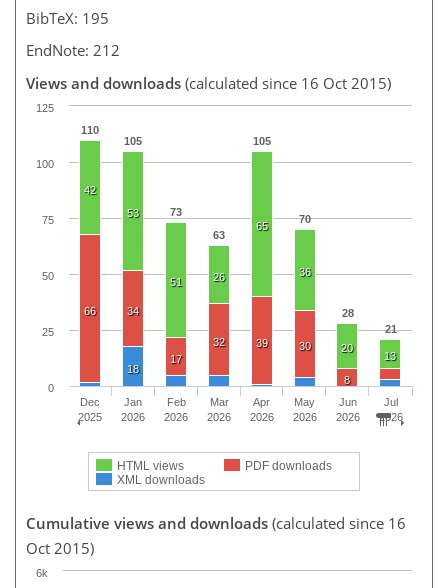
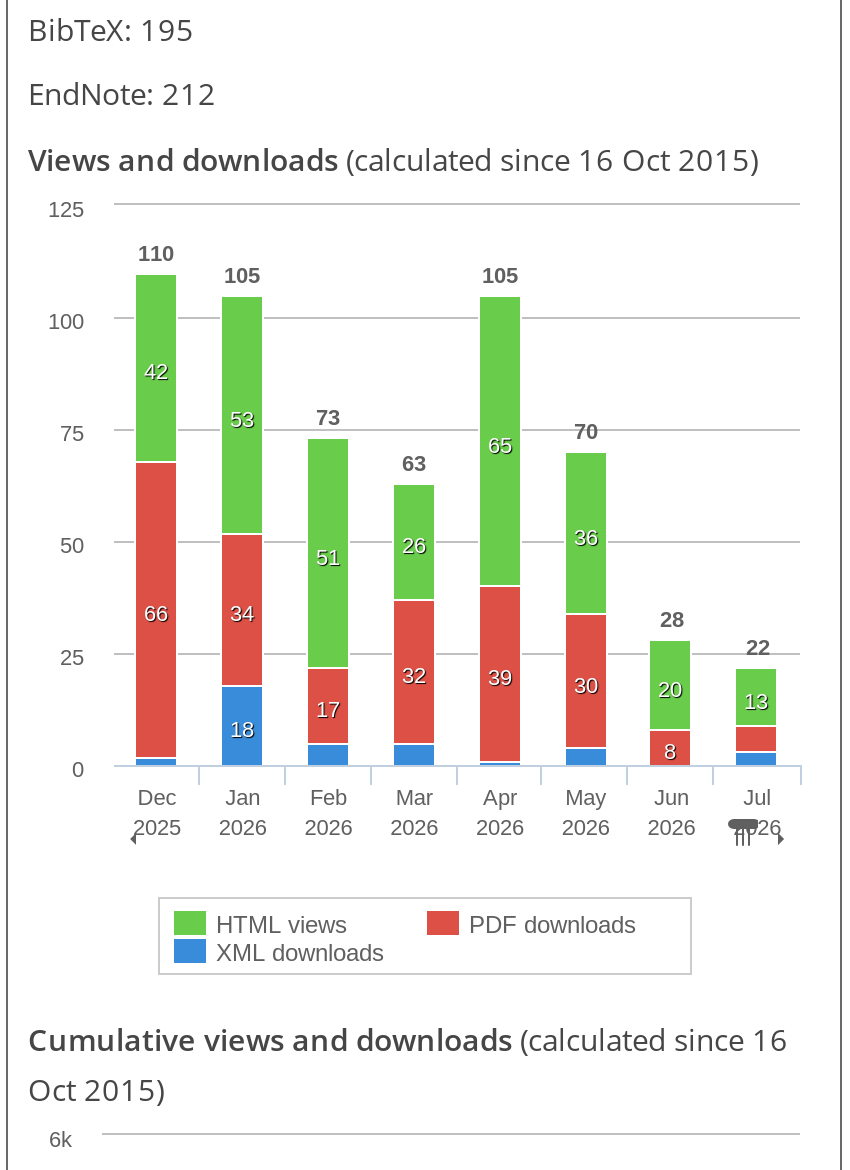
[385,323,397,335] 21 -> [746,635,770,659] 22

